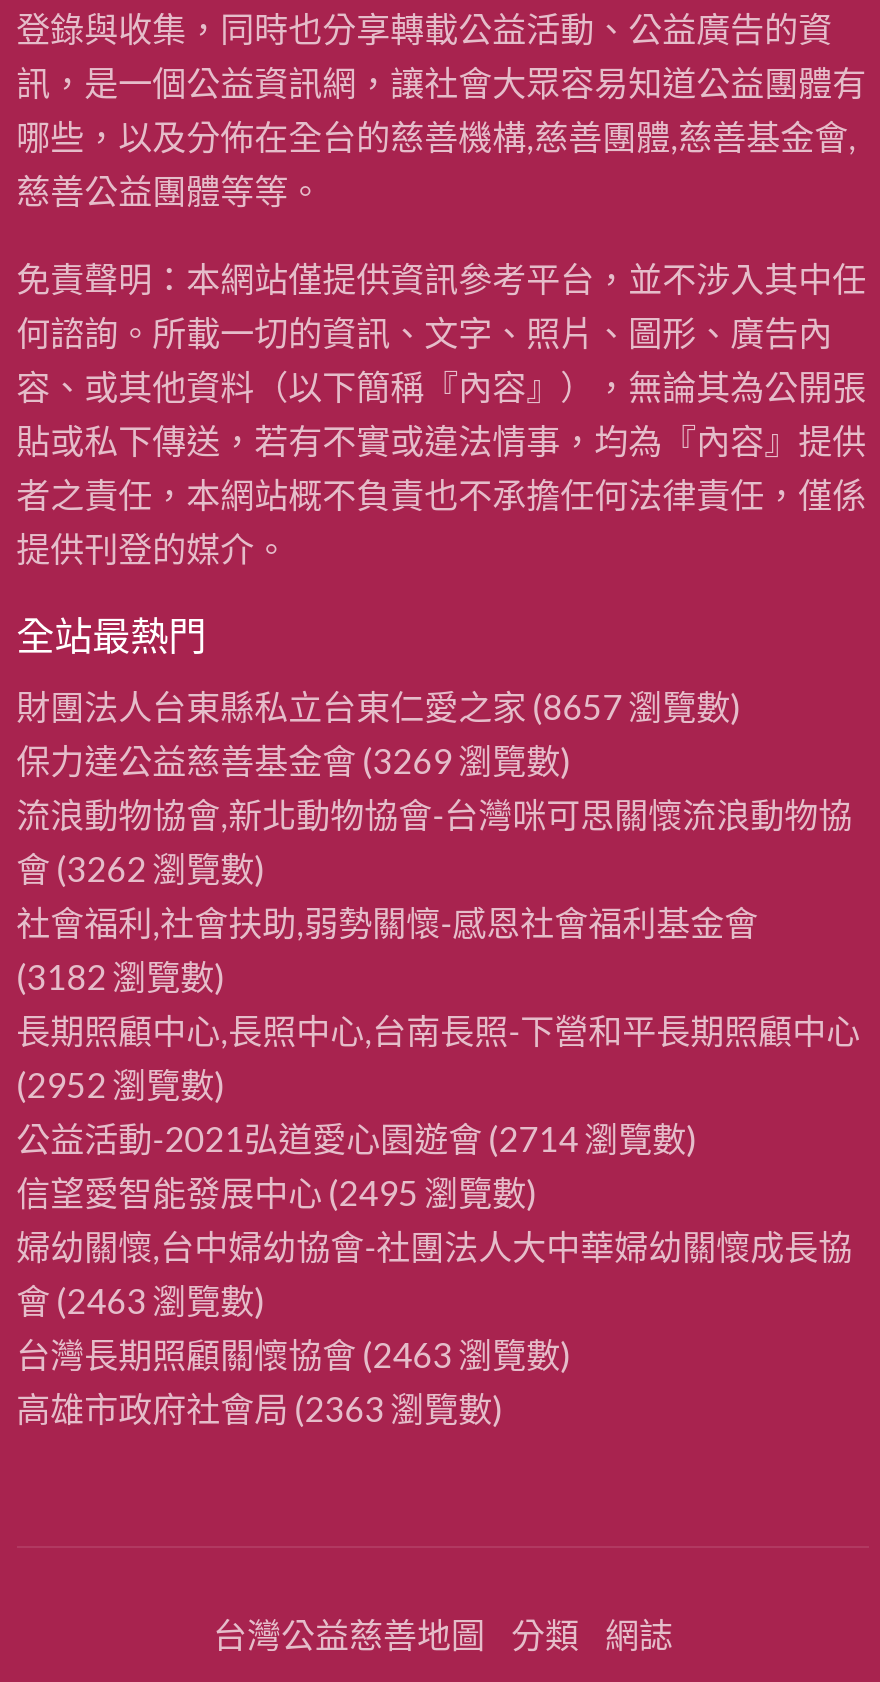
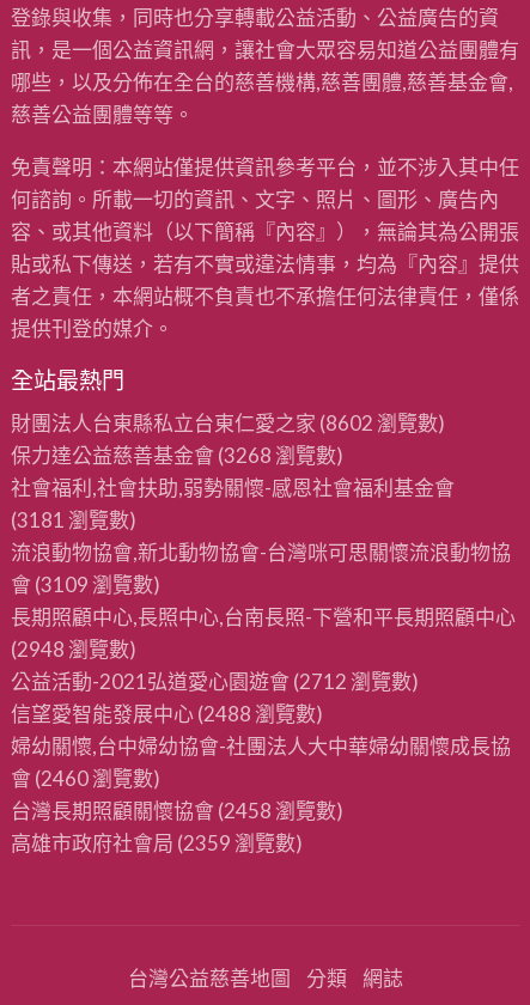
[16,685,742,889] 財團法人台東縣私立台東仁愛之家(8657 瀏覽數) | 保力達公益慈善基金會(3269 瀏覽數) | 會(3262 瀏覽數) -> [10,410,445,467] 財團法人台東縣私立台東仁愛之家(8602 瀏覽數) | 保力達公益慈善基金會(3268 瀏覽數)
moved [16,793,852,835] -> [10,539,510,564]: 流浪動物協會,新北動物協會-台灣咪可思關懷流浪動物協
moved [16,901,758,943] -> [10,475,454,500]: 社會福利,社會扶助,弱勢關懷-感恩社會福利基金會
[16,955,226,997] (3182 瀏覽數) -> [10,507,160,597] (3181 瀏覽數) | 會(3109 瀏覽數)
[16,1063,226,1105] (2952 瀏覽數) -> [10,636,136,661] (2948 瀏覽數)
[16,1117,698,1159] 公益活動-2021弘道愛心園遊會(2714 瀏覽數) -> [10,668,418,694] 公益活動-2021弘道愛心園遊會(2712 瀏覽數)
[16,1171,538,1213] 信望愛智能發展中心(2495 瀏覽數) -> [10,701,323,726] 信望愛智能發展中心(2488 瀏覽數)
[16,1279,266,1321] 會(2463 瀏覽數) -> [10,765,160,790] 會(2460 瀏覽數)
[16,1333,572,1375] 台灣長期照顧關懷協會(2463 瀏覽數) -> [10,798,343,823] 台灣長期照顧關懷協會(2458 瀏覽數)
[16,1387,504,1429] 高雄市政府社會局(2363 瀏覽數) -> [10,830,302,855] 高雄市政府社會局(2359 瀏覽數)

